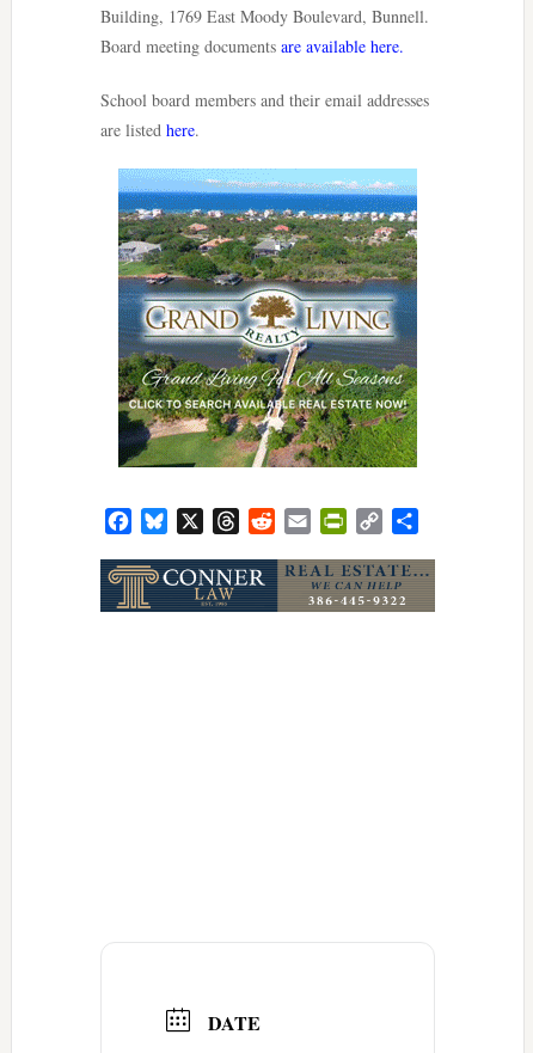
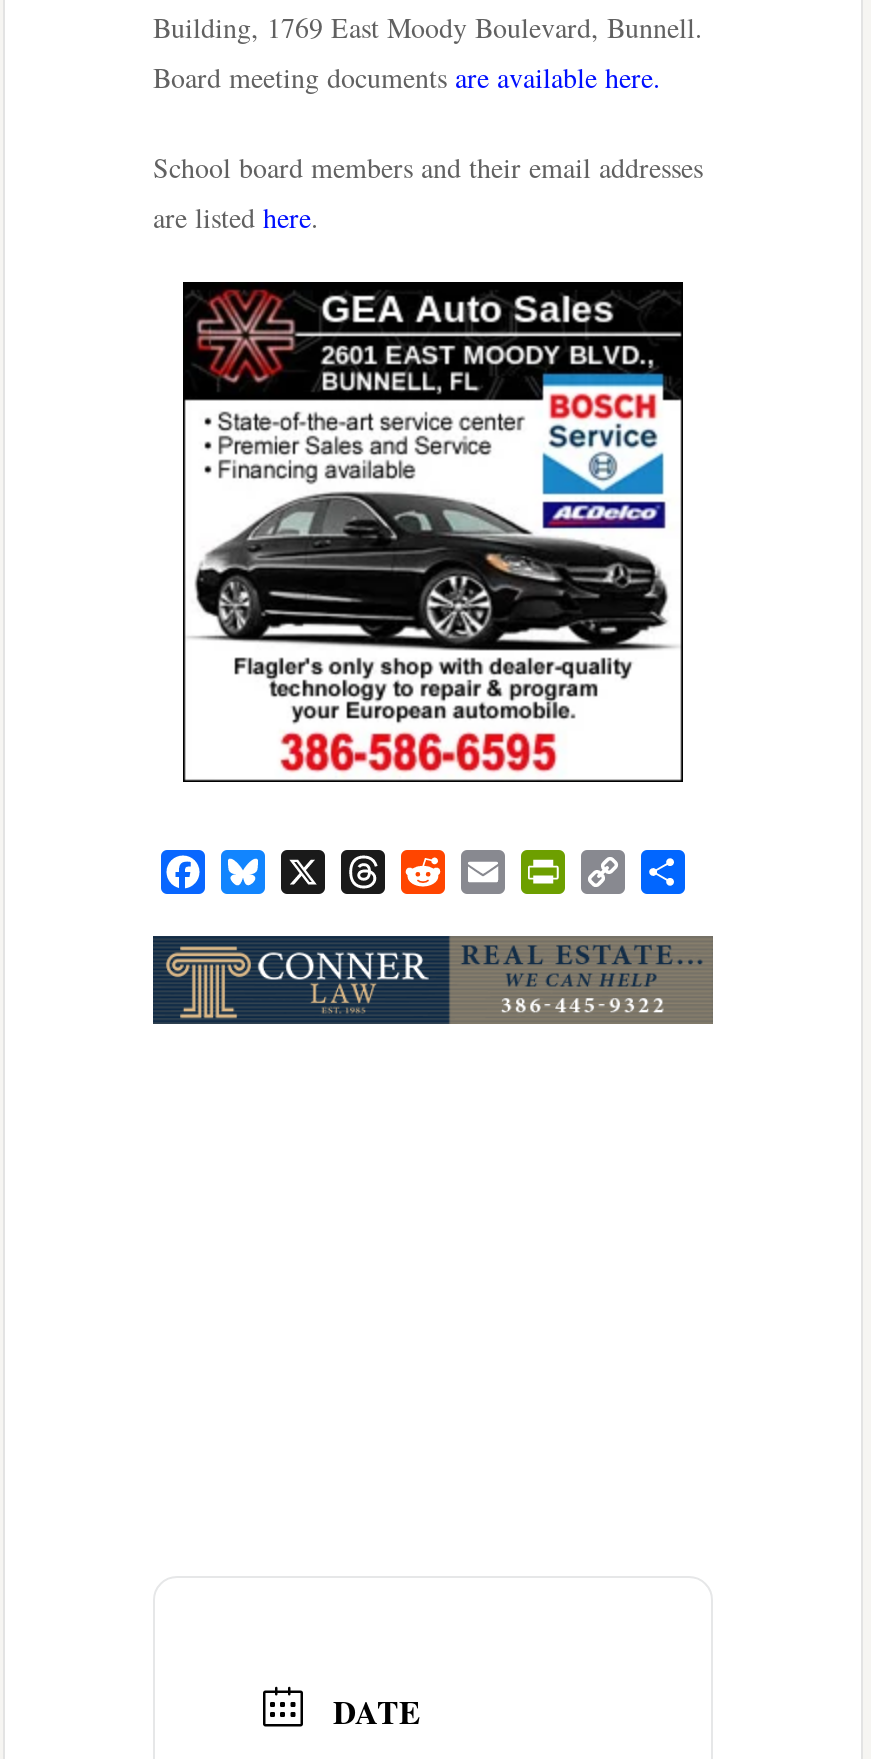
[117,169,418,469] [image] -> [181,280,685,784] [image]

